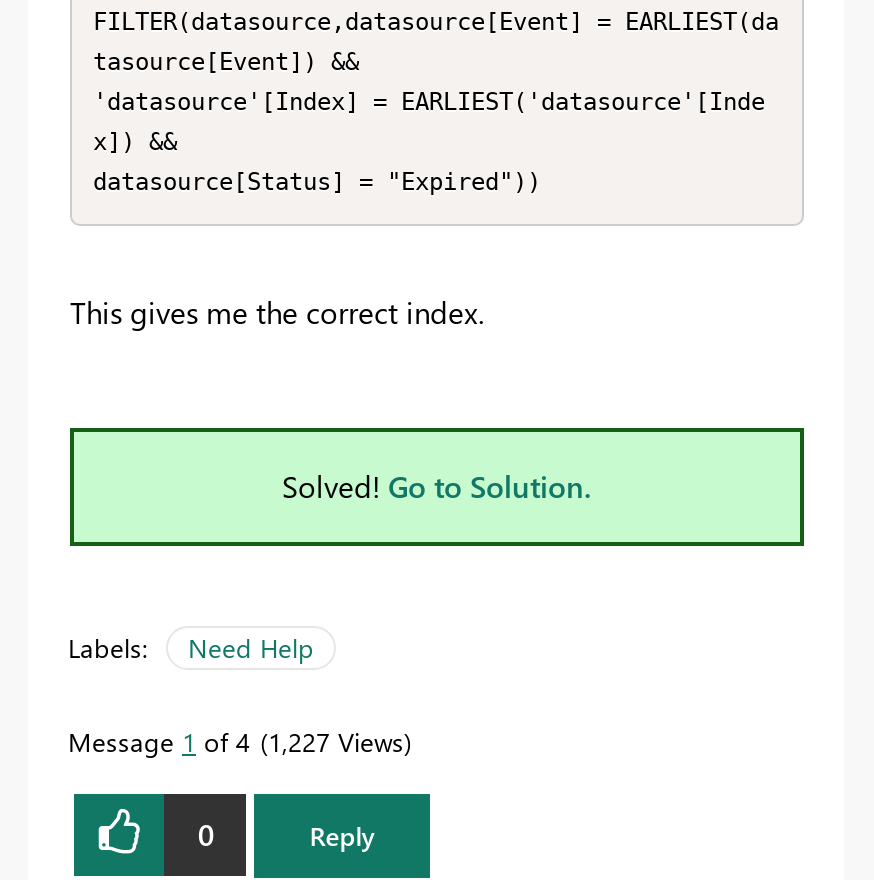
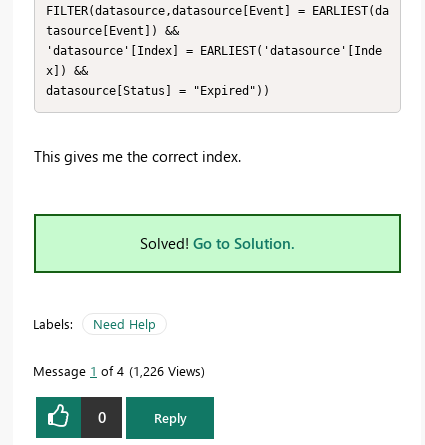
[68,723,404,757] Message 1 of 4 1,227 Views -> [33,362,201,379] Message 1 of 4 1,226 Views

